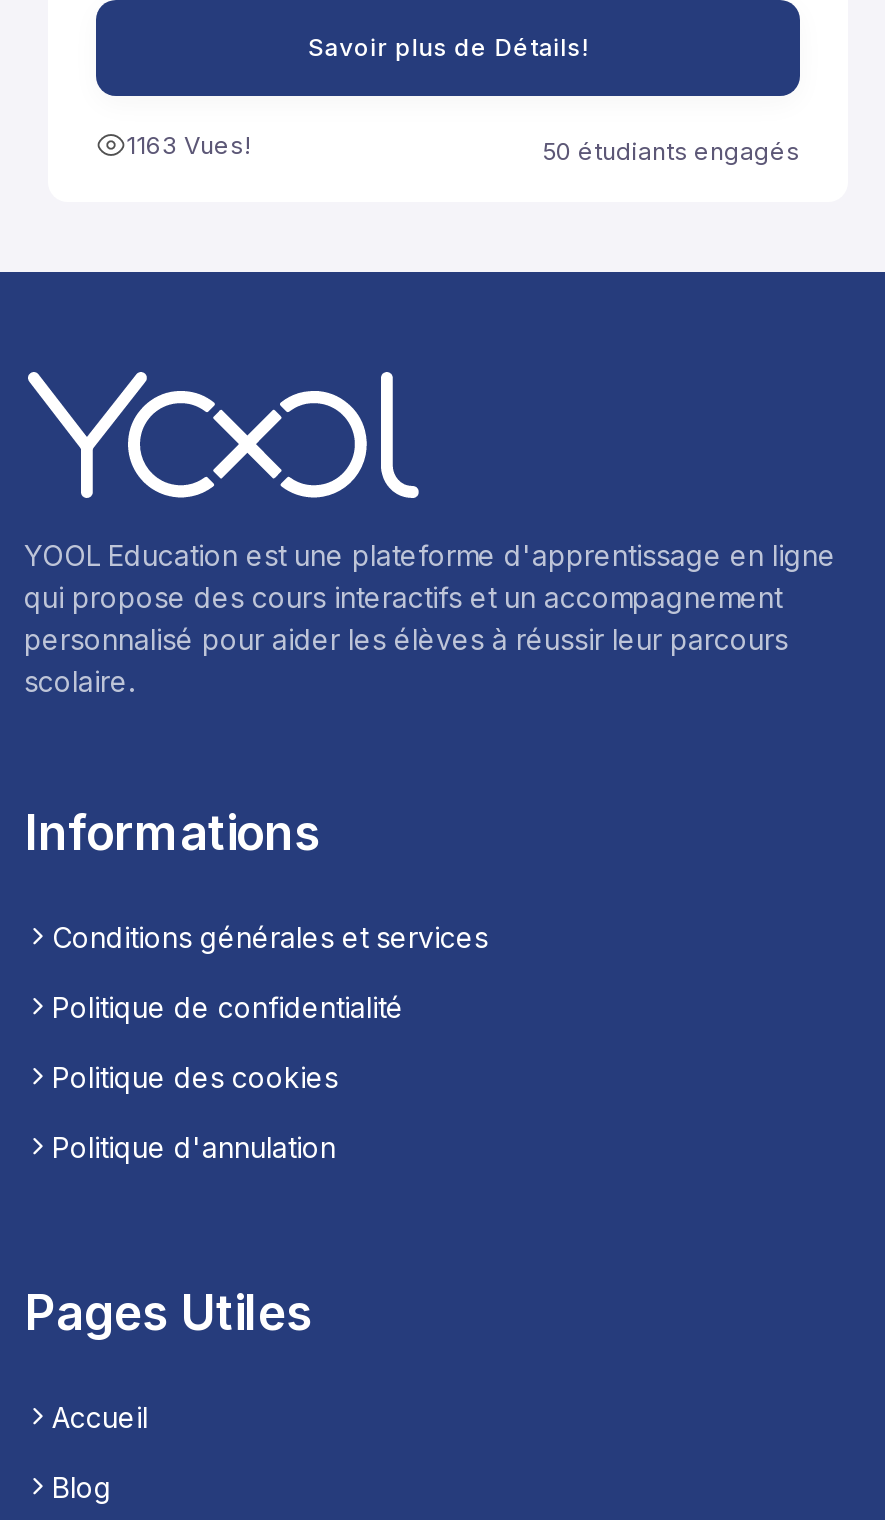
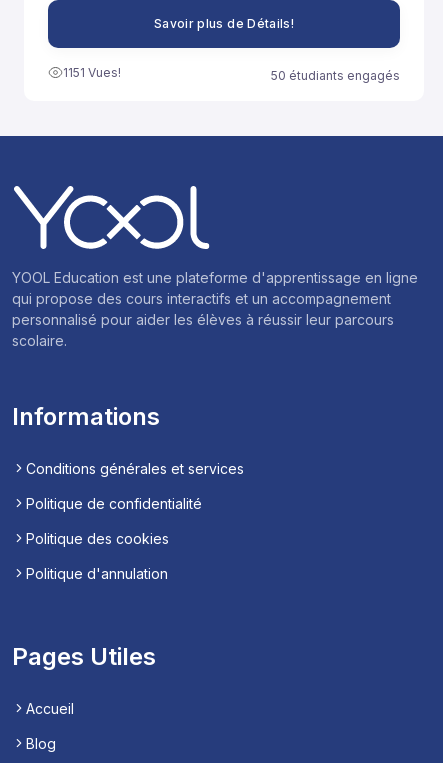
[126,129,250,159] 1163 Vues! -> [63,65,121,80] 1151 Vues!

